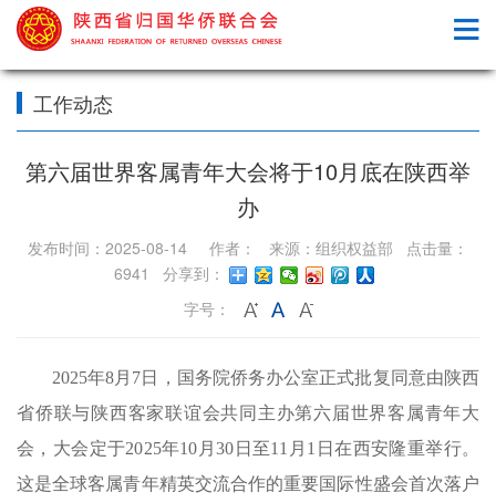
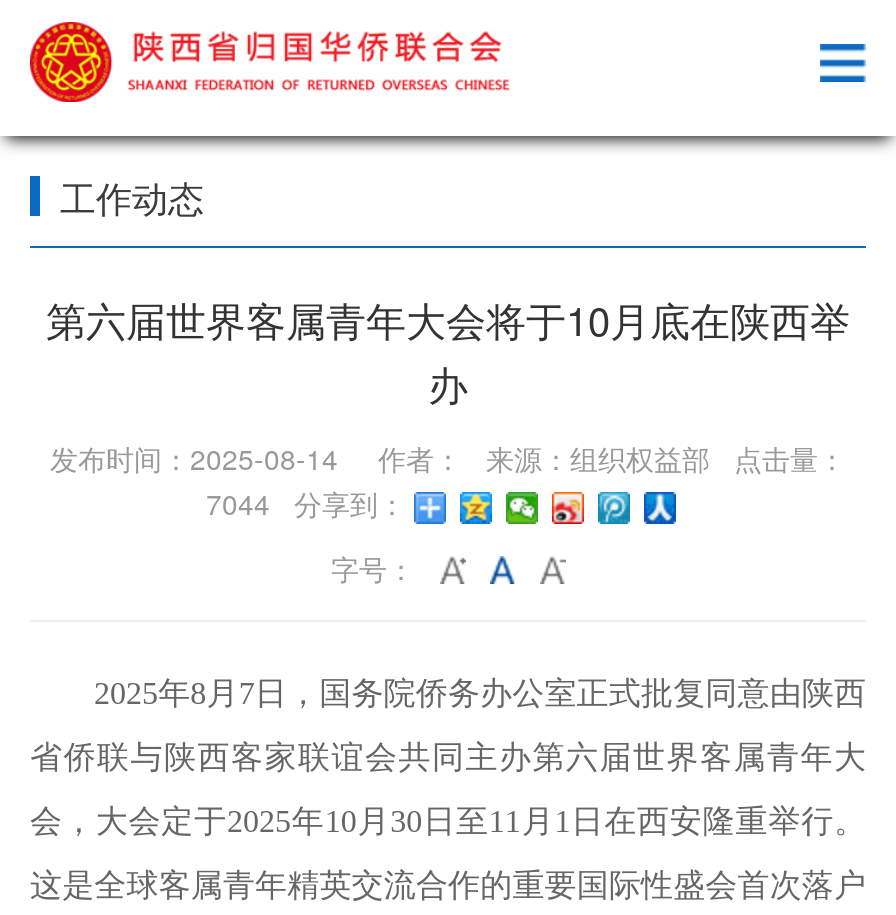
[114,262,229,284] 6941 分享到： -> [206,483,414,523] 7044 分享到：

